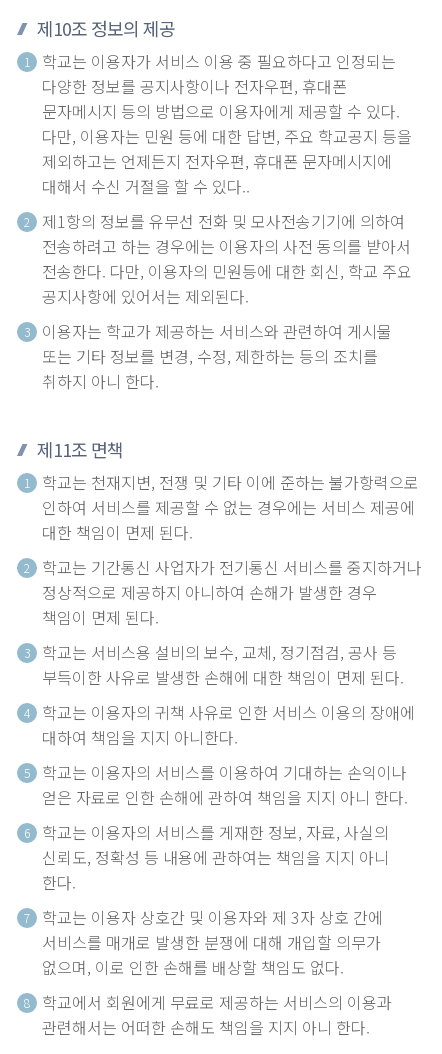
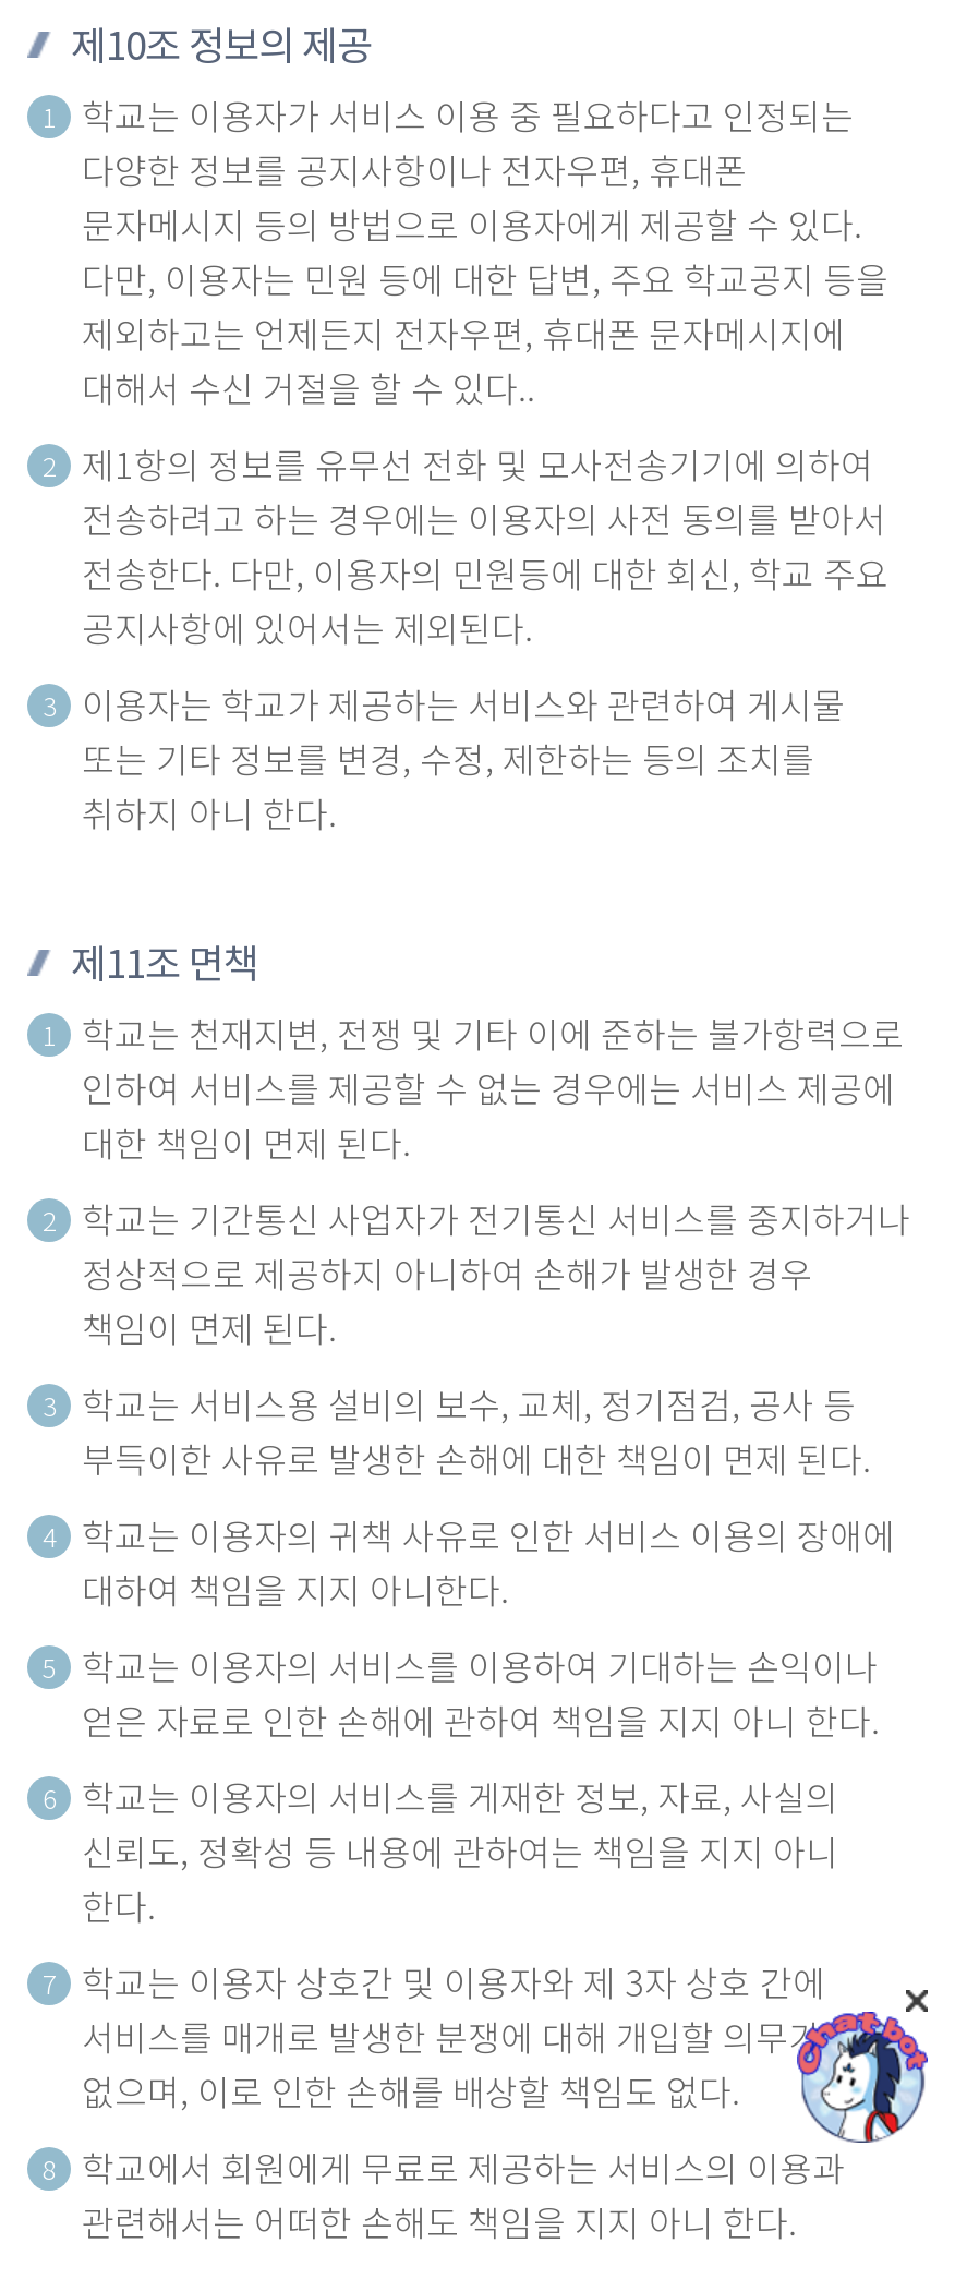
none -> [795,1988,930,2145] [image]

